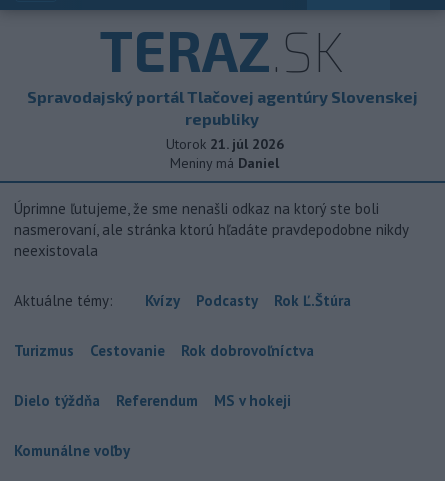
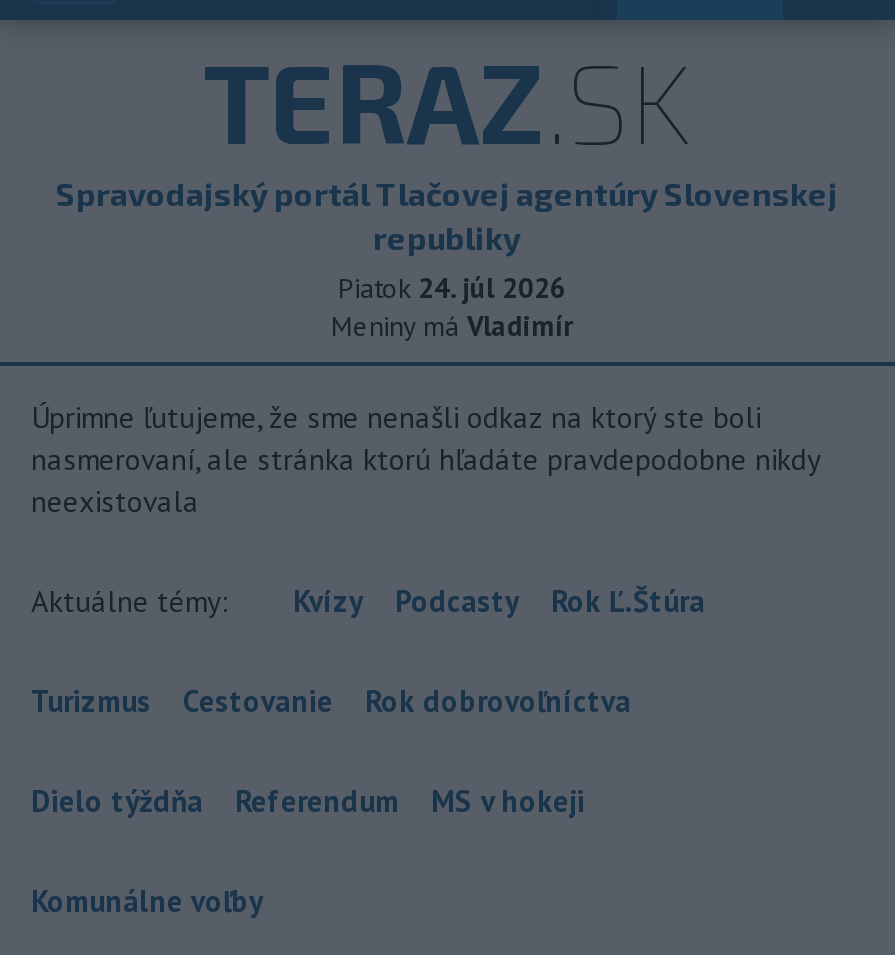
[165,135,283,153] Utorok 21. júl 2026 -> [338,270,566,306] Piatok 24. júl 2026
[170,154,279,172] Meniny má Daniel -> [331,308,573,344] Meniny má Vladimír

